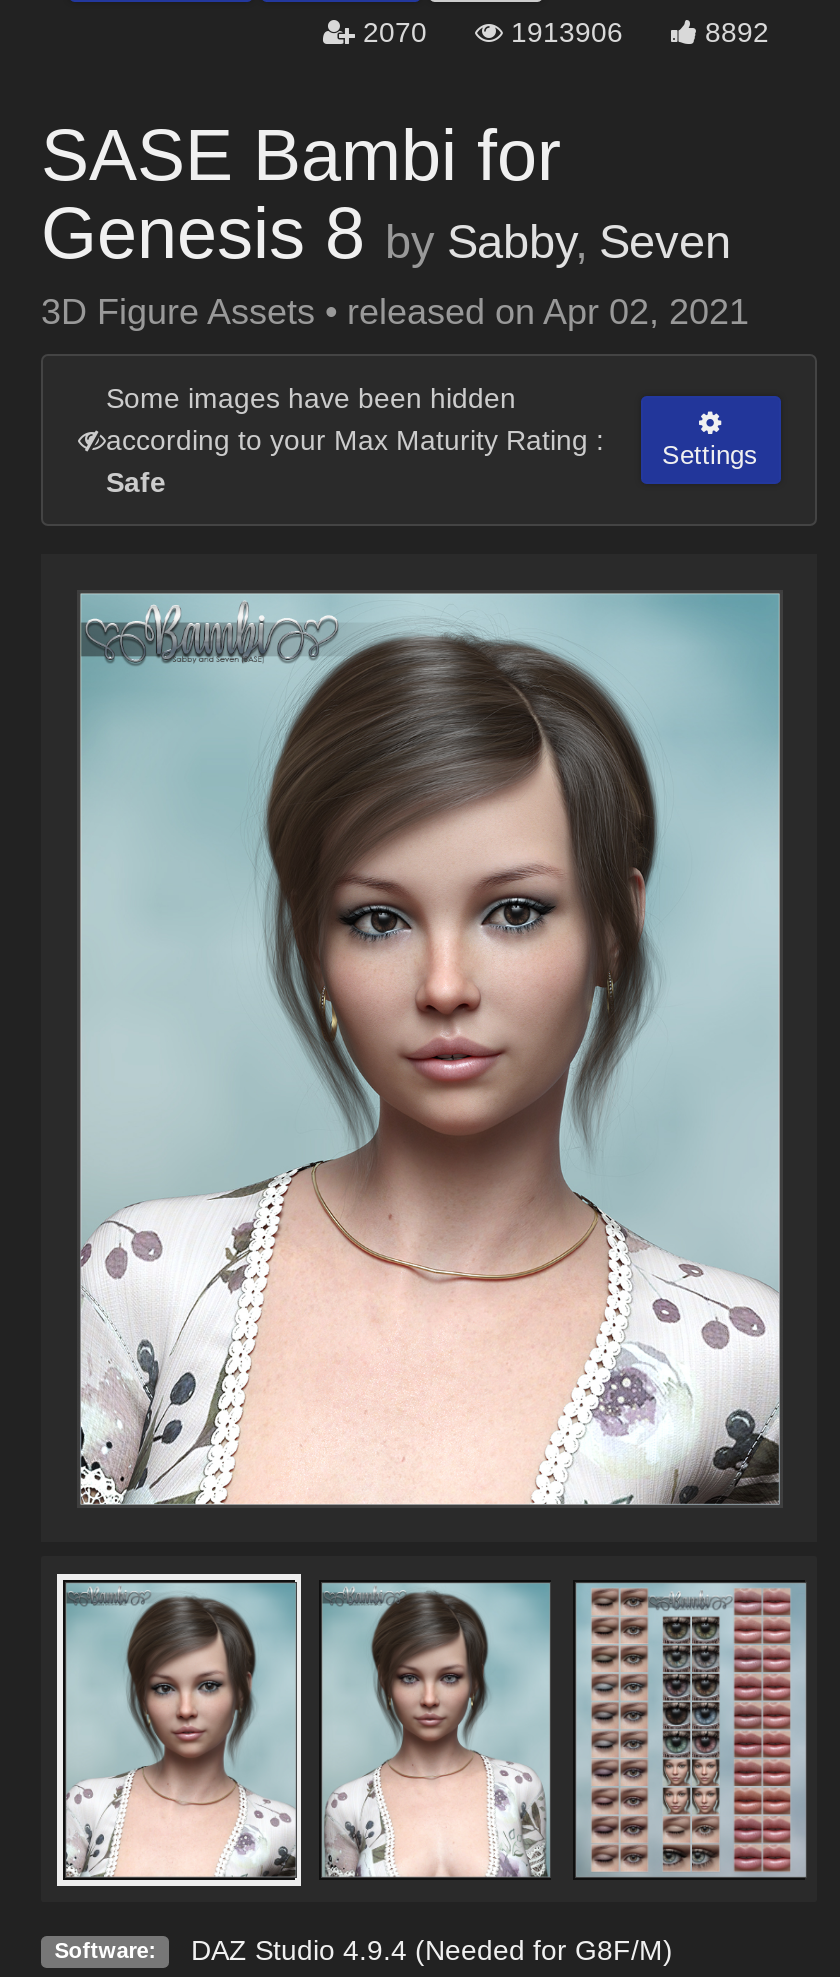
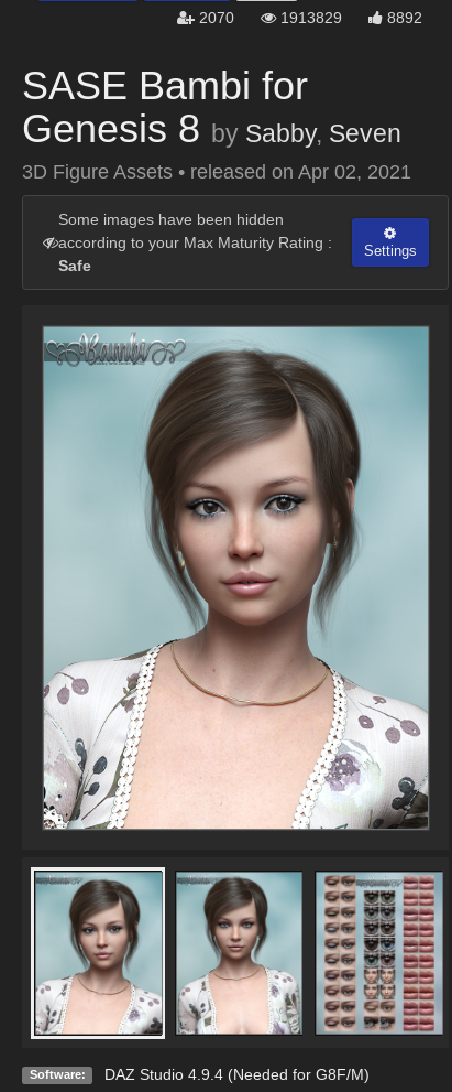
[503,16,623,48] 1913906 -> [276,9,342,27] 1913829

